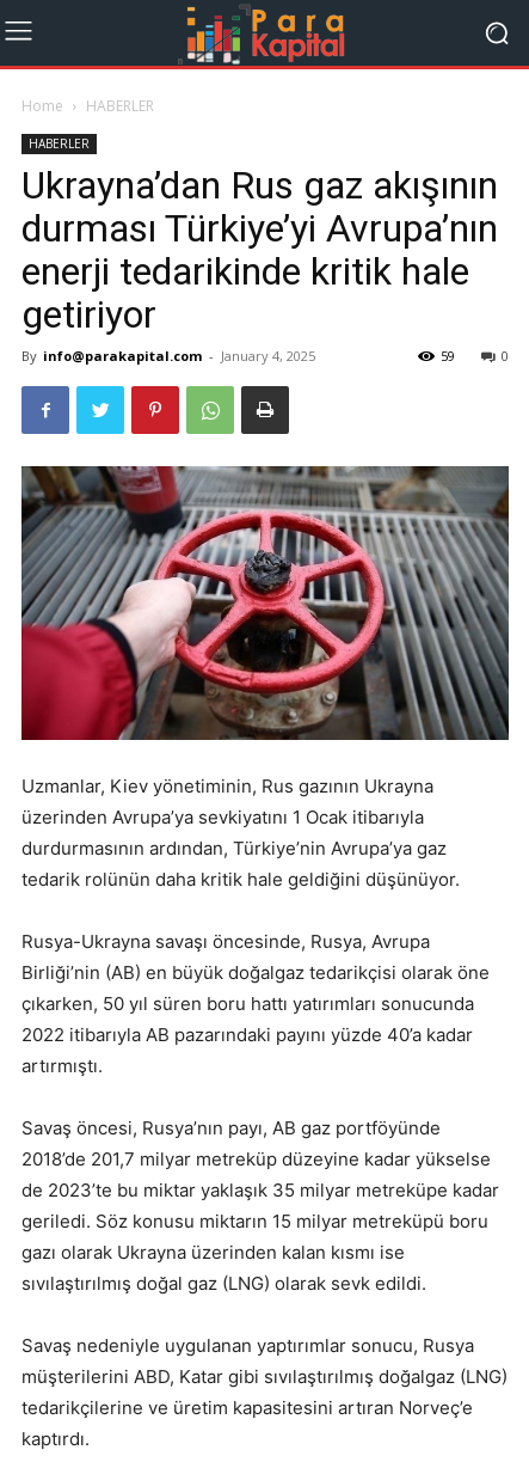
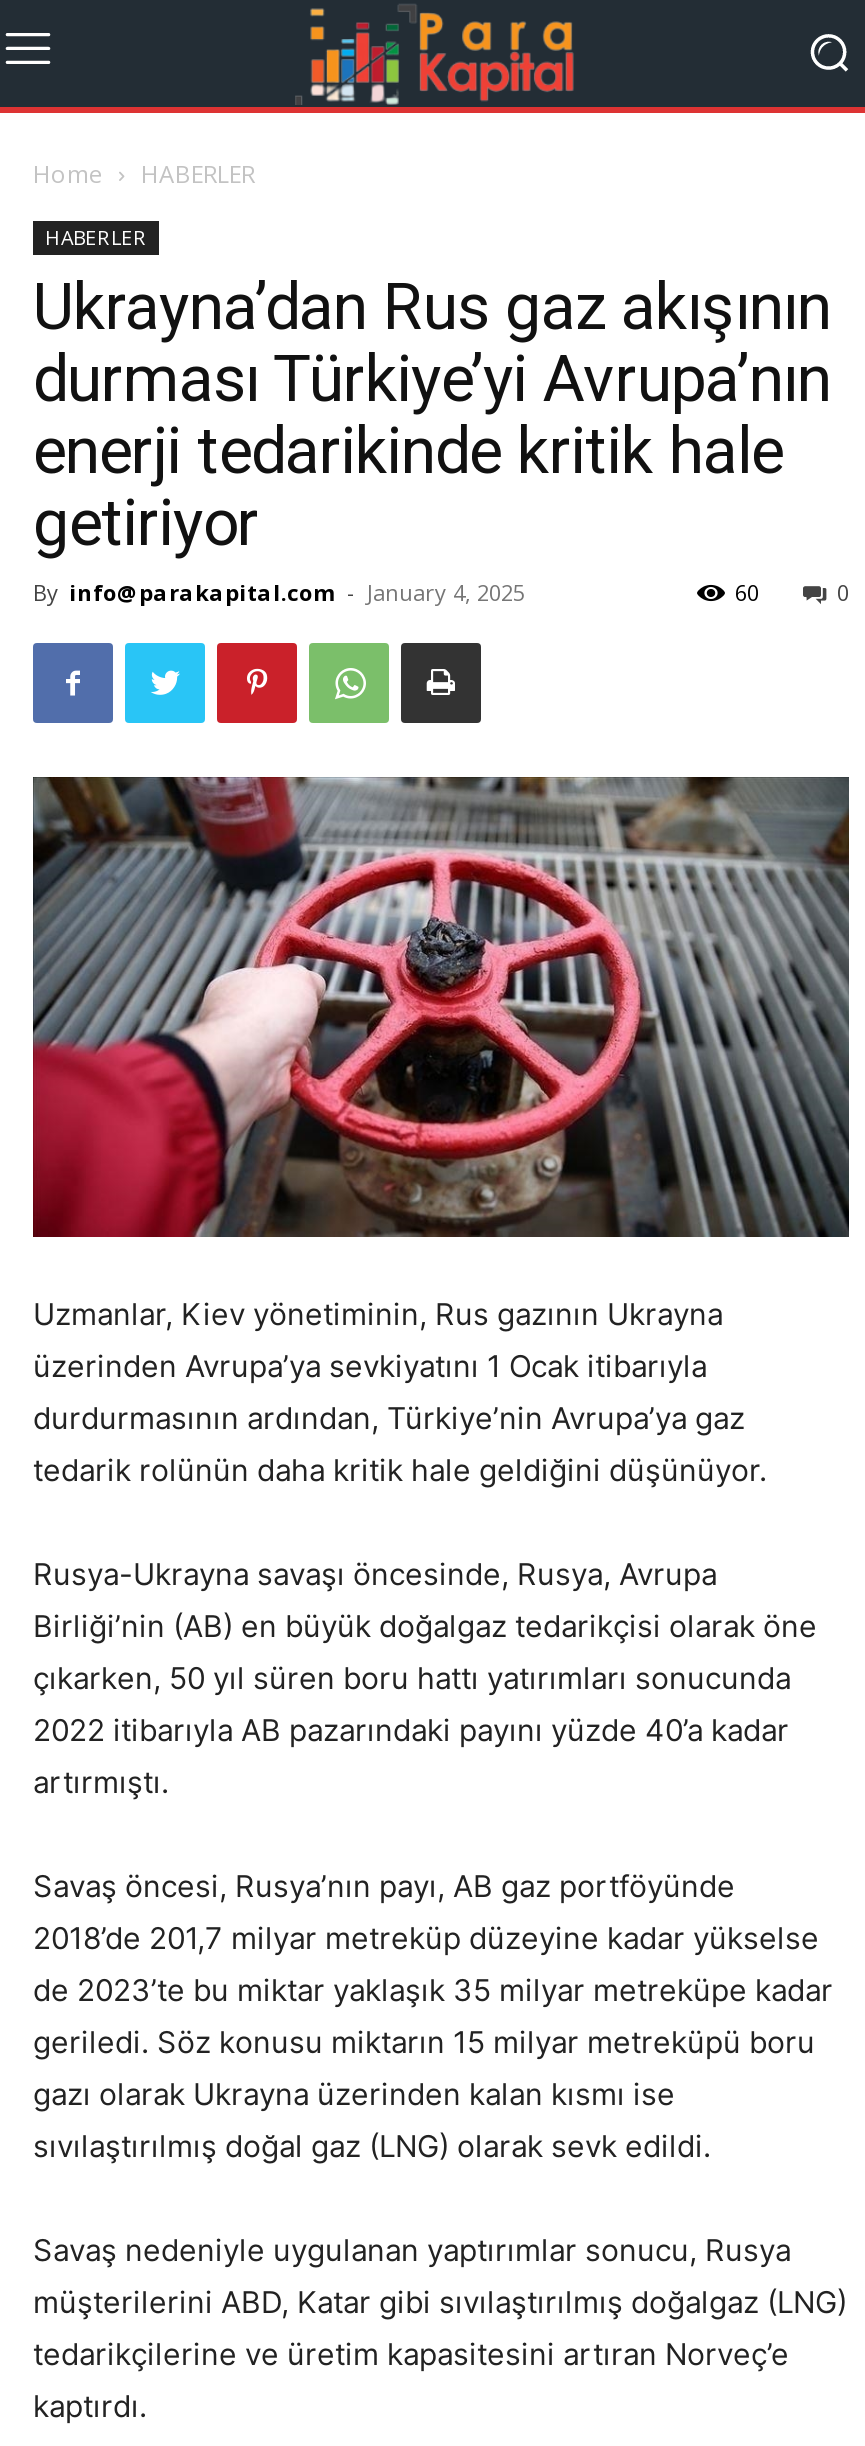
[441,347,455,365] 59 -> [735,577,759,607] 60

